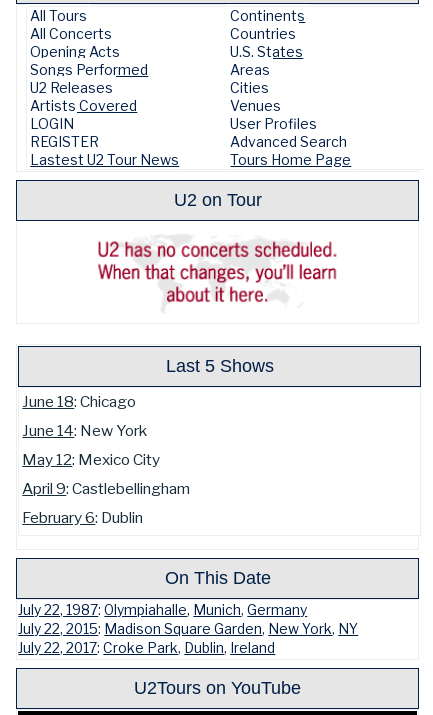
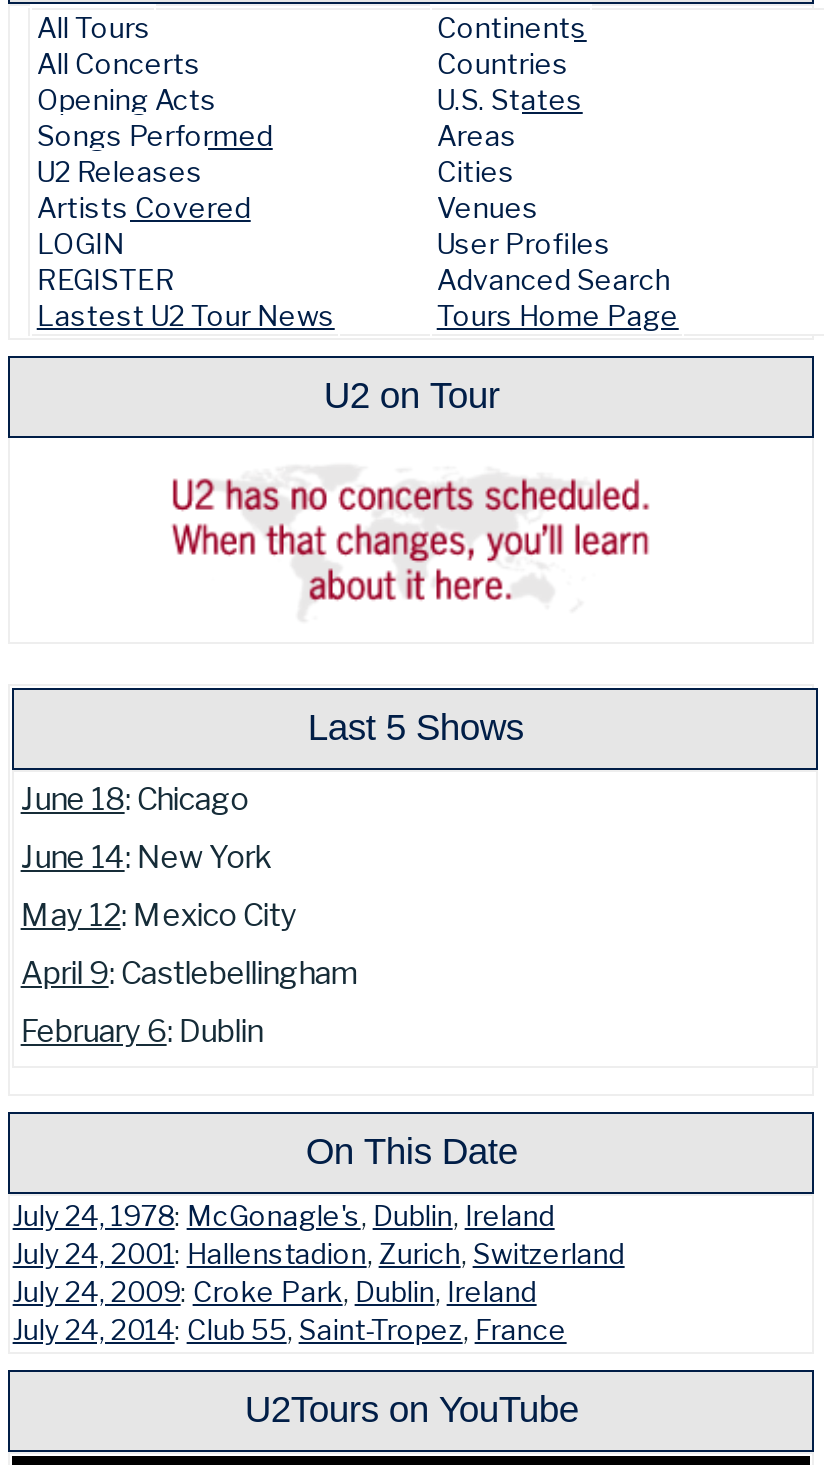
[18,602,358,656] July 22, 1987: Olympiahalle, Munich, Germany | July 22, 2015: Madison Square Garden, New York, NY | July 22, 2017: Croke Park, Dublin, Ireland -> [13,1200,625,1346] July 24, 1978: McGonagle's, Dublin, Ireland | July 24, 2001: Hallenstadion, Zurich, Switzerland | July 24, 2009: Croke Park, Dublin, Ireland | July 24, 2014: Club 55, Saint-Tropez, France

